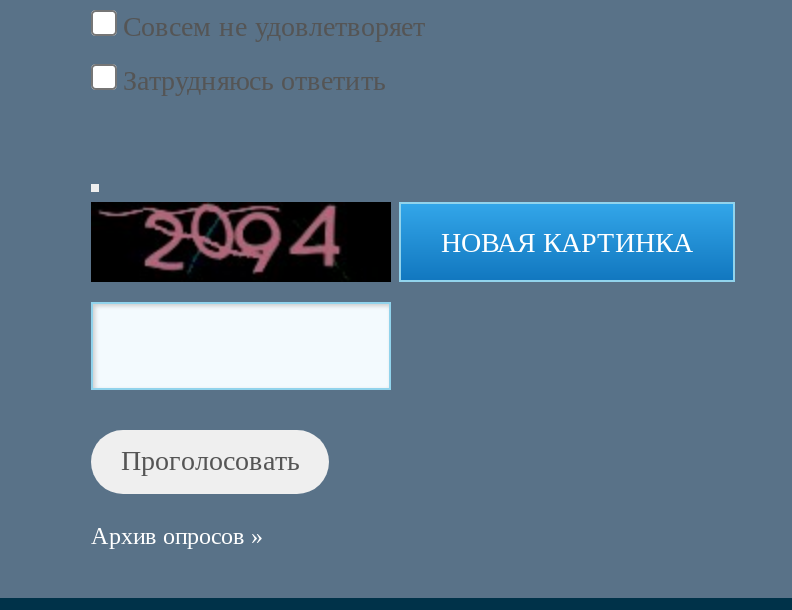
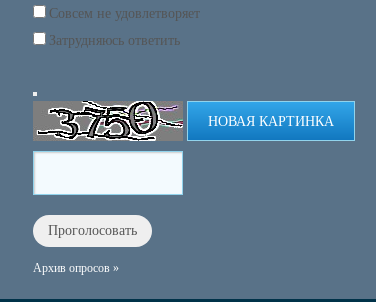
[89,200,393,284] [image] -> [33,100,184,142] [image]

